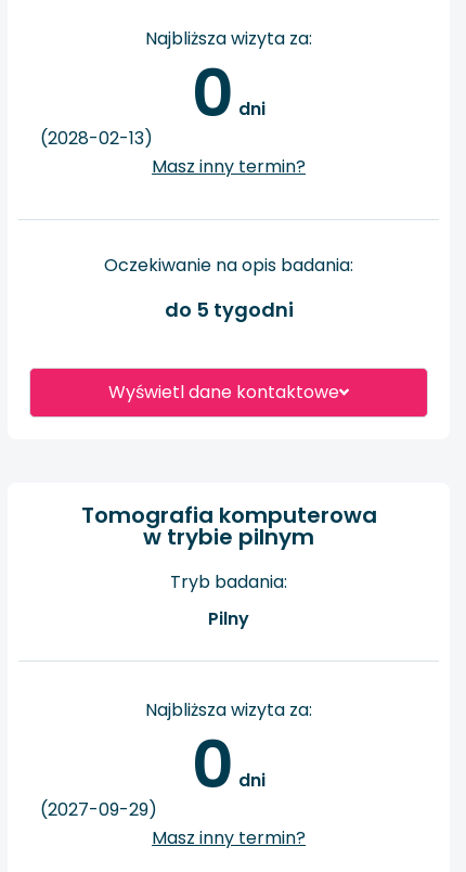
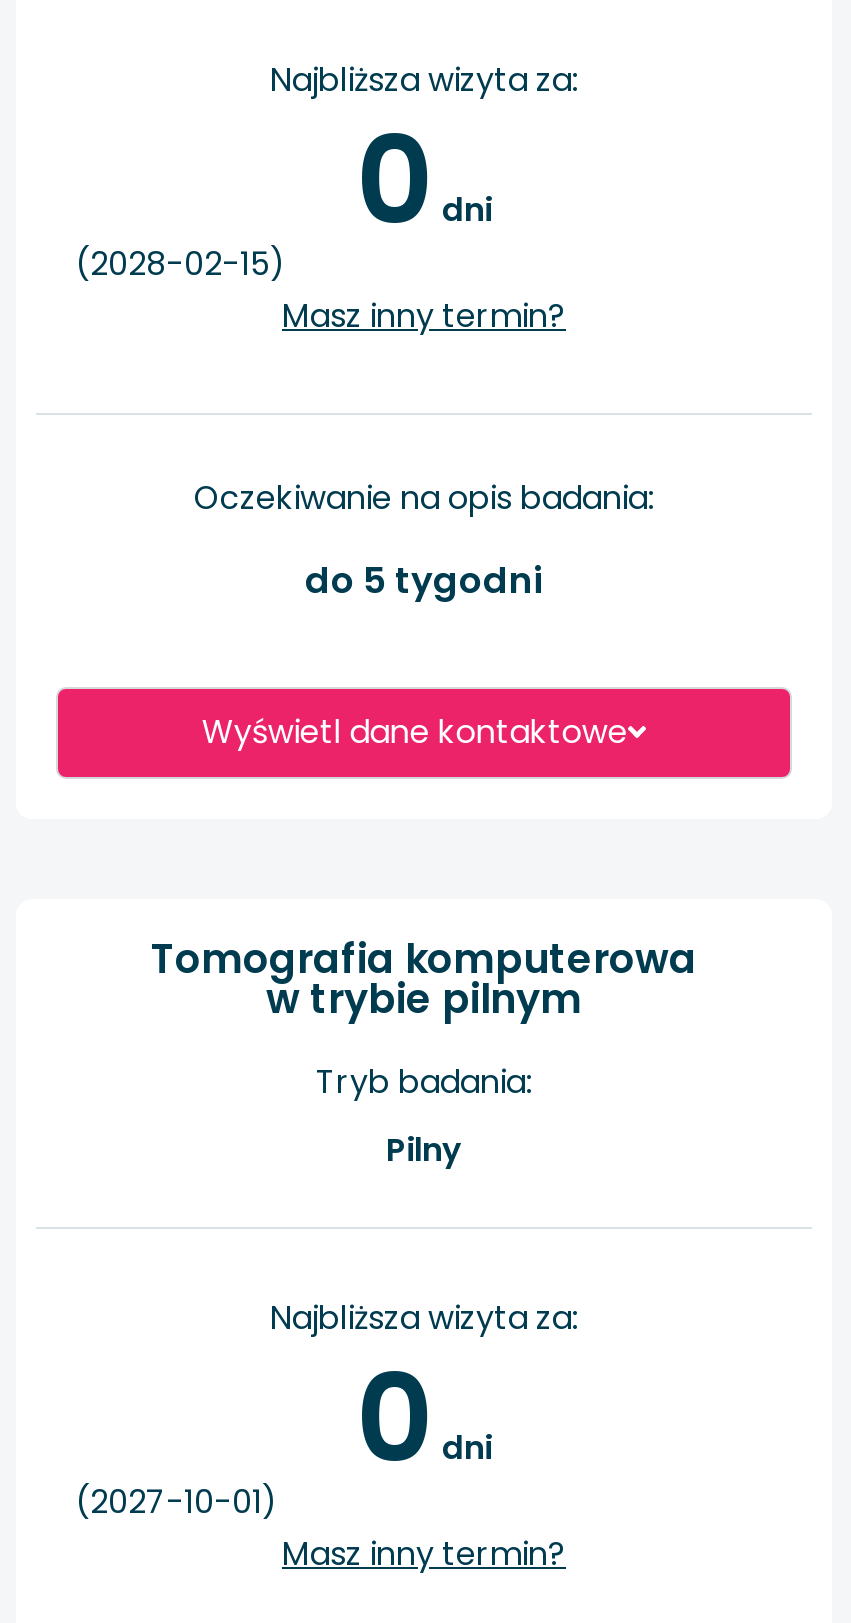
[40,126,153,151] (2028-02-13) -> [76,242,286,288] (2028-02-15)
[40,797,157,822] (2027-09-29) -> [76,1479,278,1525] (2027-10-01)

